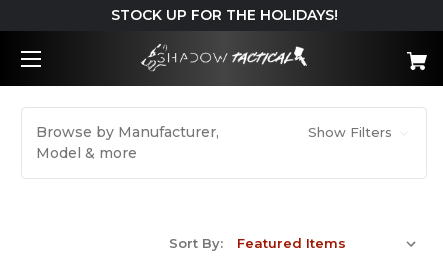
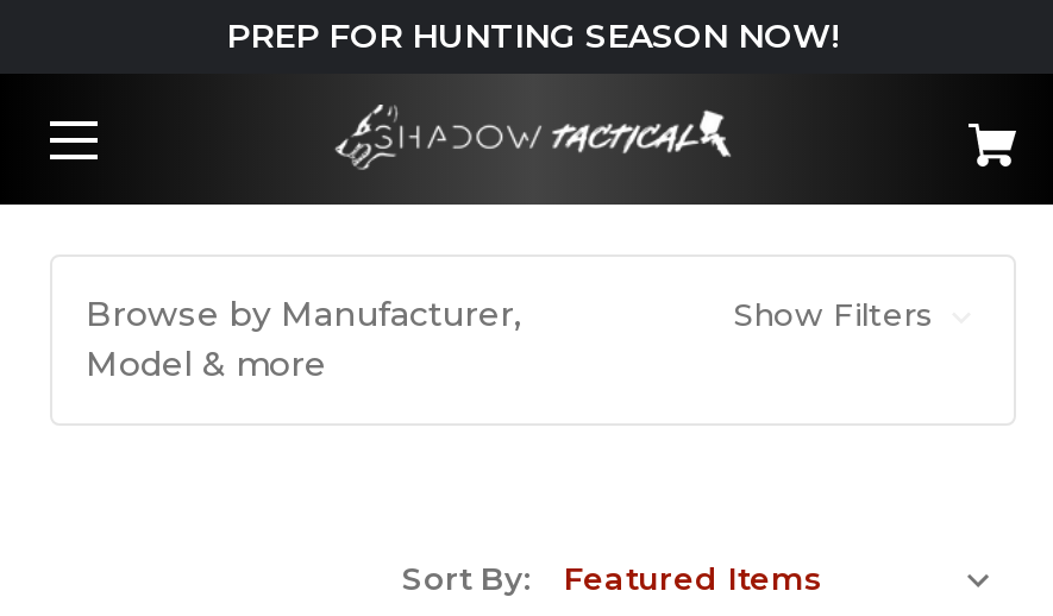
[110,6,337,24] STOCK UP FOR THE HOLIDAYS! -> [226,14,840,57] PREP FOR HUNTING SEASON NOW!

